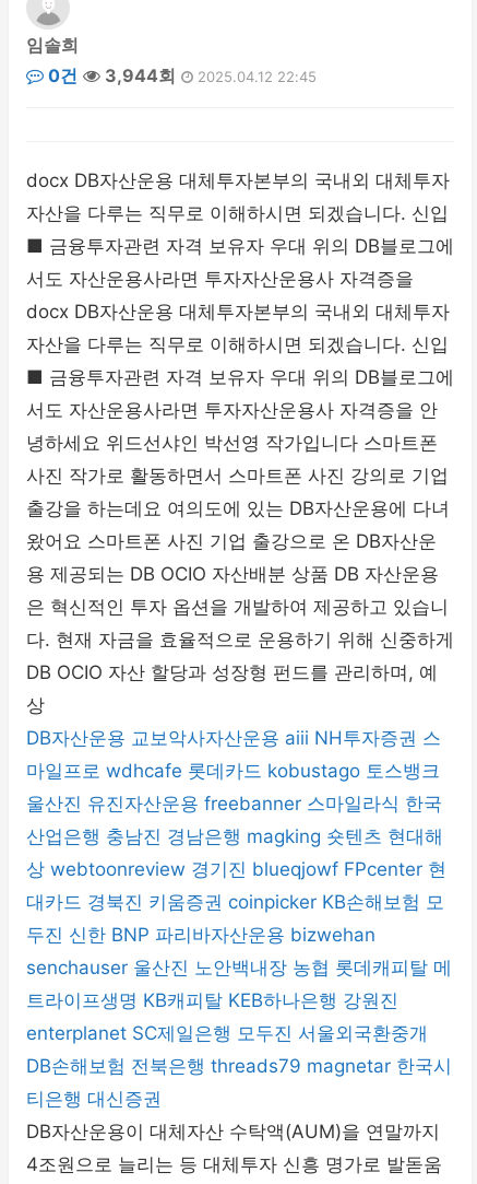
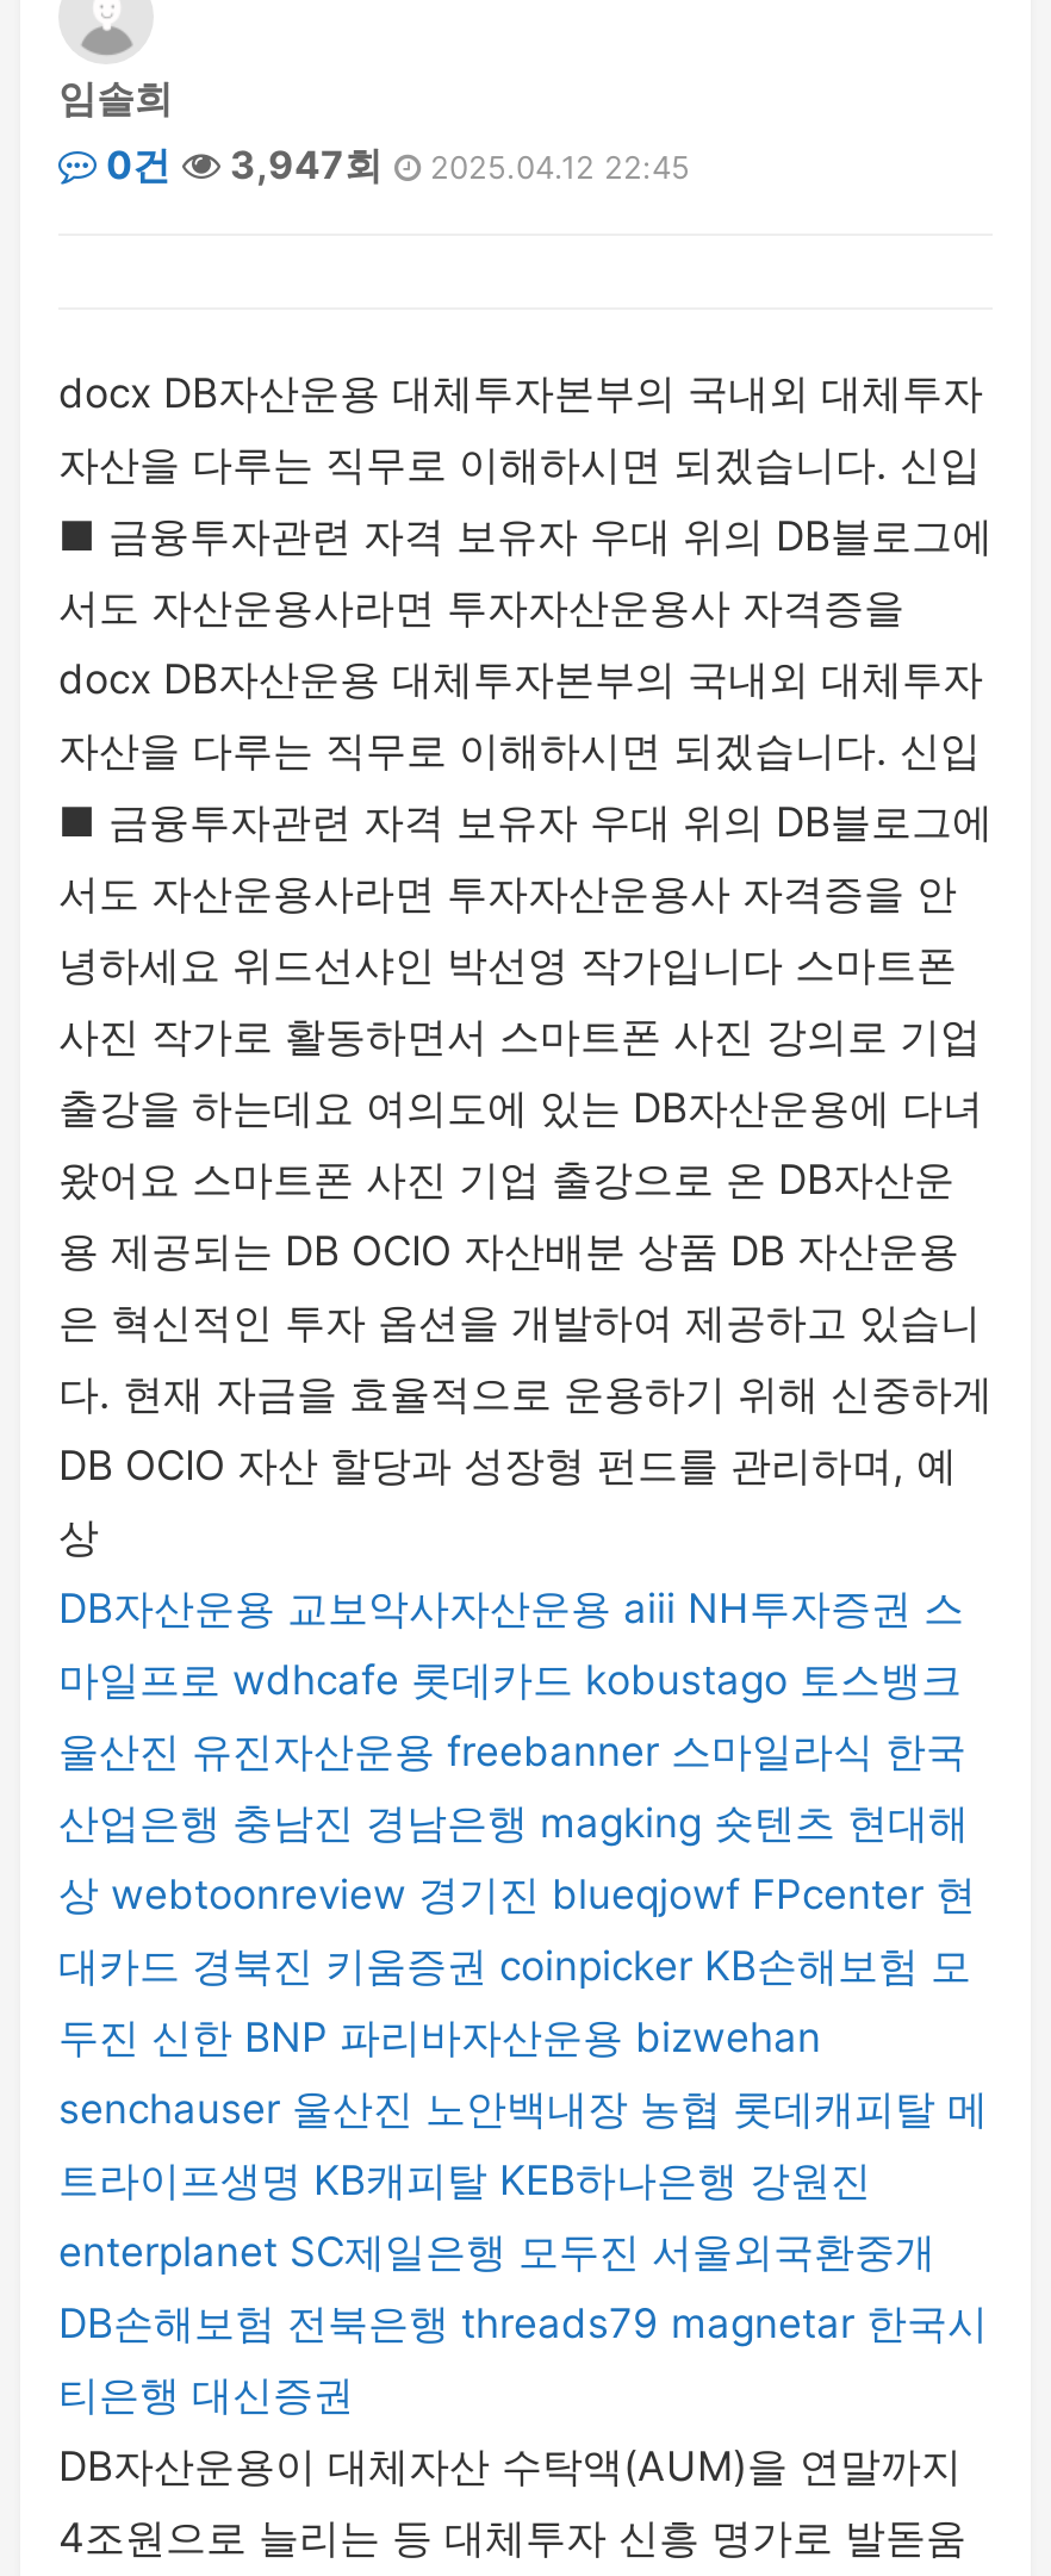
[44,65,317,86] 0건 3,944회 2025.04.12 22:45 -> [97,141,690,188] 0건 3,947회 2025.04.12 22:45

